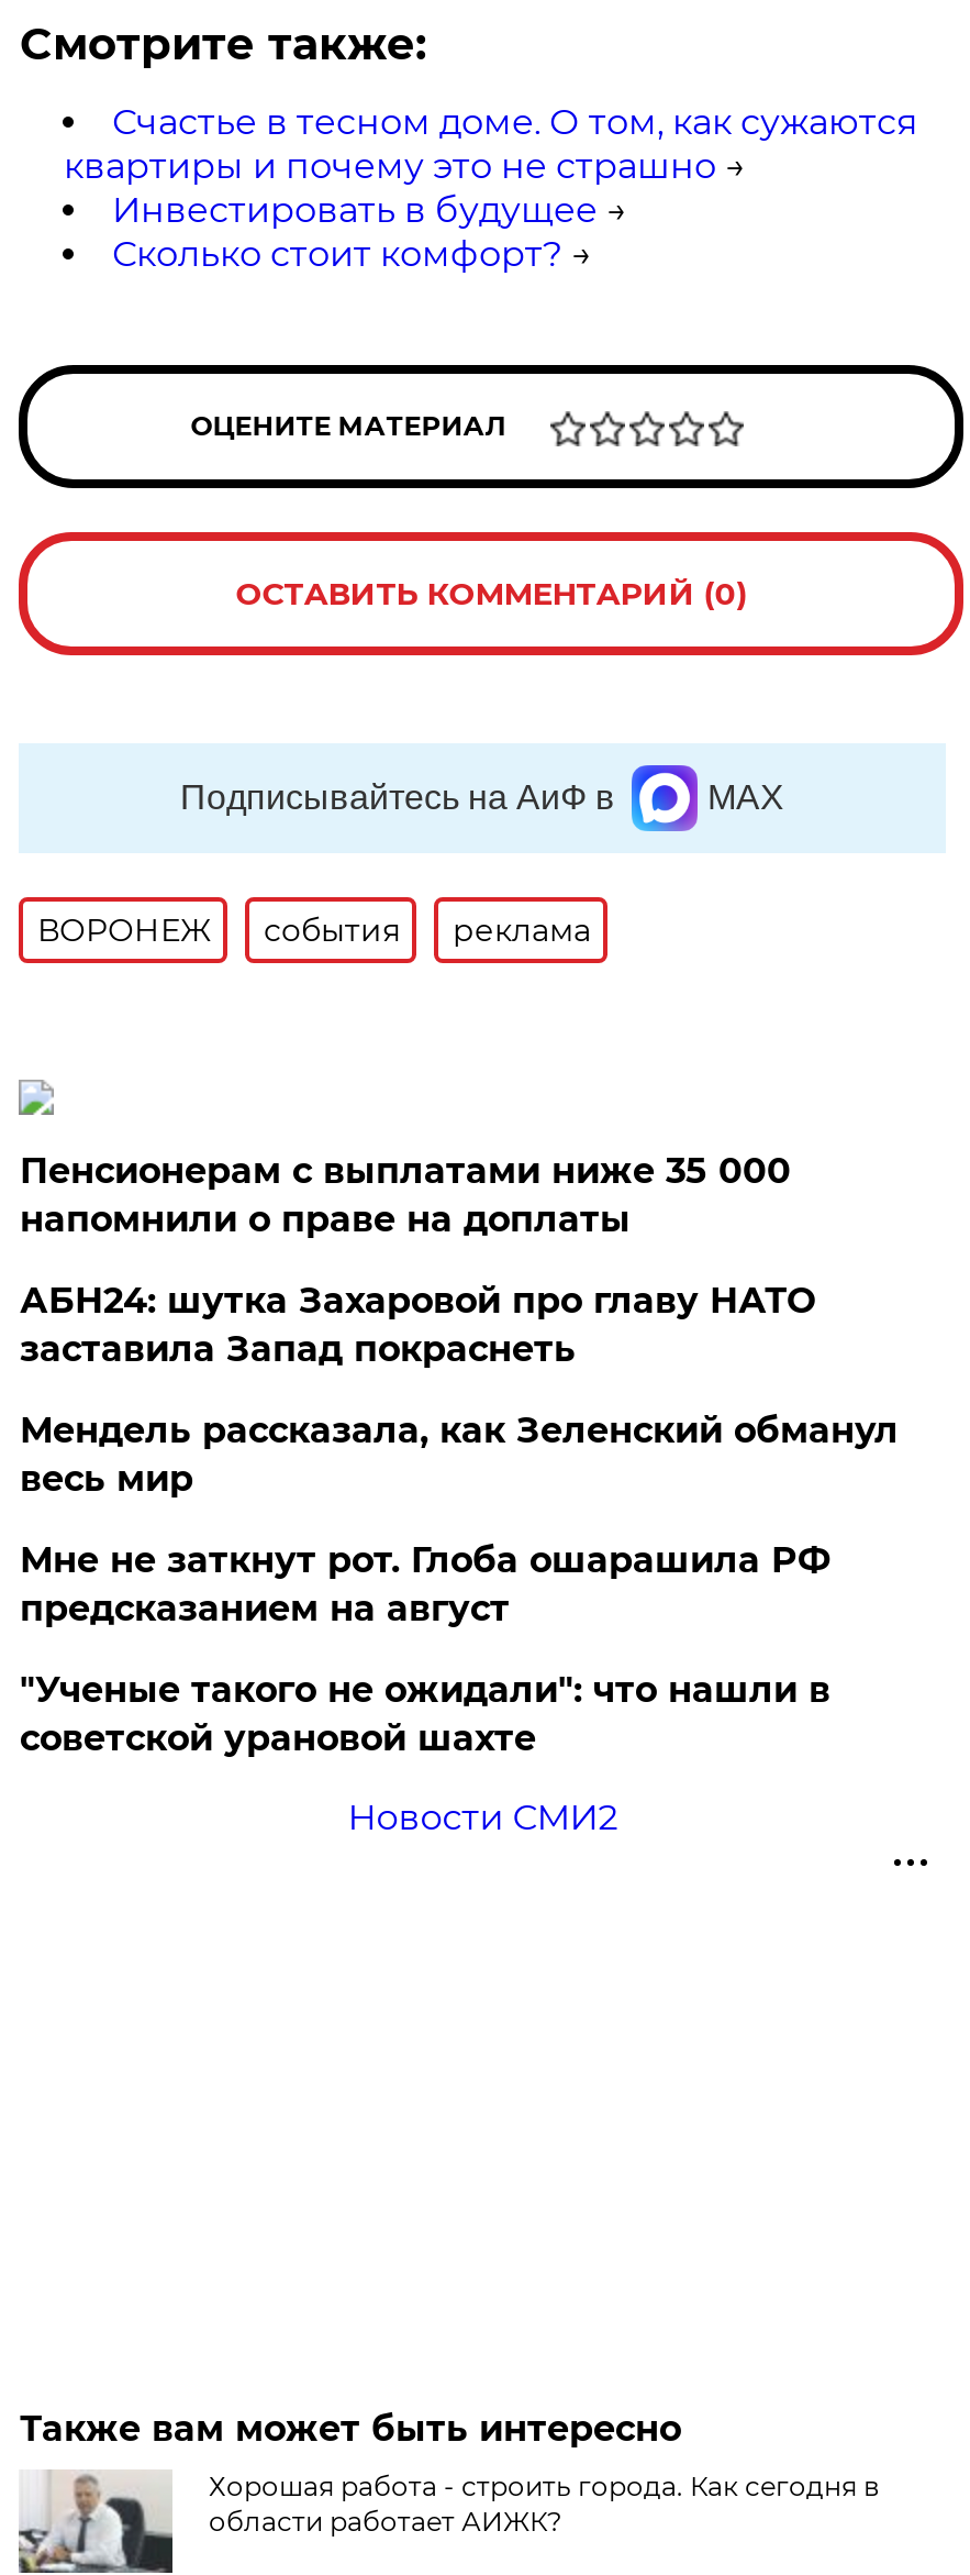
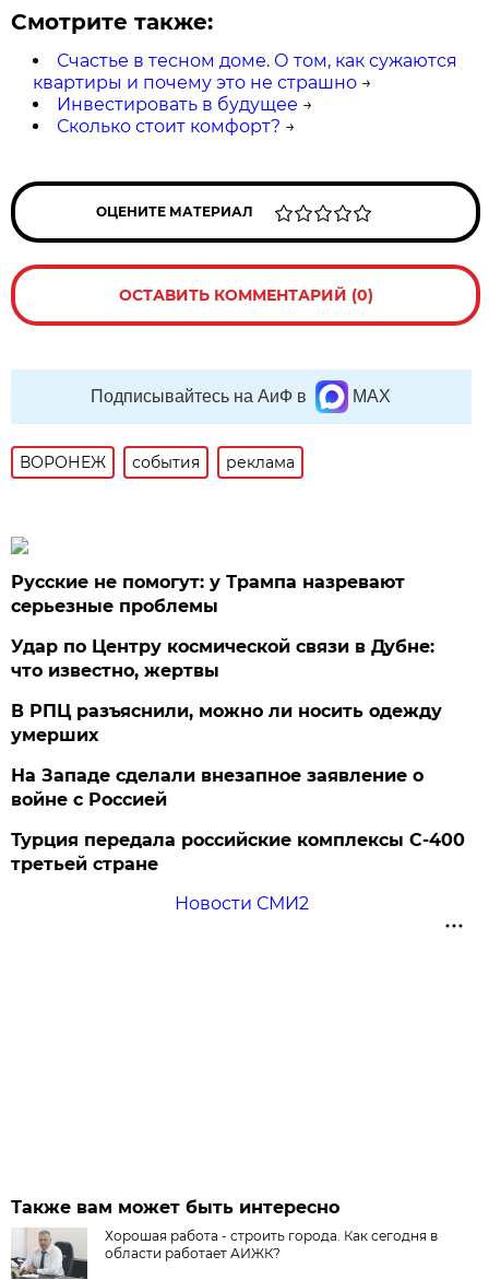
[20,1150,791,1240] Пенсионерам с выплатами ниже 35 000 | напомнили о праве на доплаты -> [11,572,405,616] Русские не помогут: у Трампа назревают | серьезные проблемы
[20,1280,815,1370] АБН24: шутка Захаровой про главу НАТО | заставила Запад покраснеть -> [11,636,435,681] Удар по Центру космической связи в Дубне: | что известно, жертвы
[20,1409,898,1499] Мендель рассказала, как Зеленский обманул | весь мир -> [11,701,443,745] В РПЦ разъяснили, можно ли носить одежду | умерших
[20,1539,830,1629] Мне не заткнут рот. Глоба ошарашила РФ | предсказанием на август -> [11,765,424,810] На Западе сделали внезапное заявление о | войне с Россией
[20,1669,830,1759] "Ученые такого не ожидали": что нашли в | советской урановой шахте -> [11,830,465,874] Турция передала российские комплексы С-400 | третьей стране

